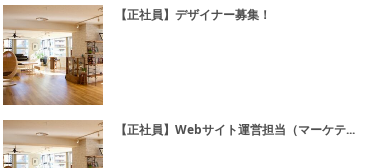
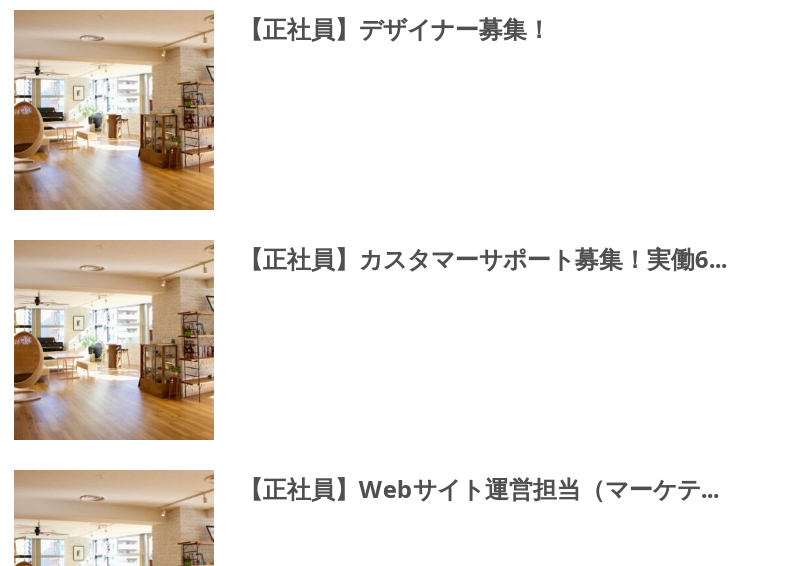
none -> [239,242,727,276] 【正社員】カスタマーサポート募集！実働6...

